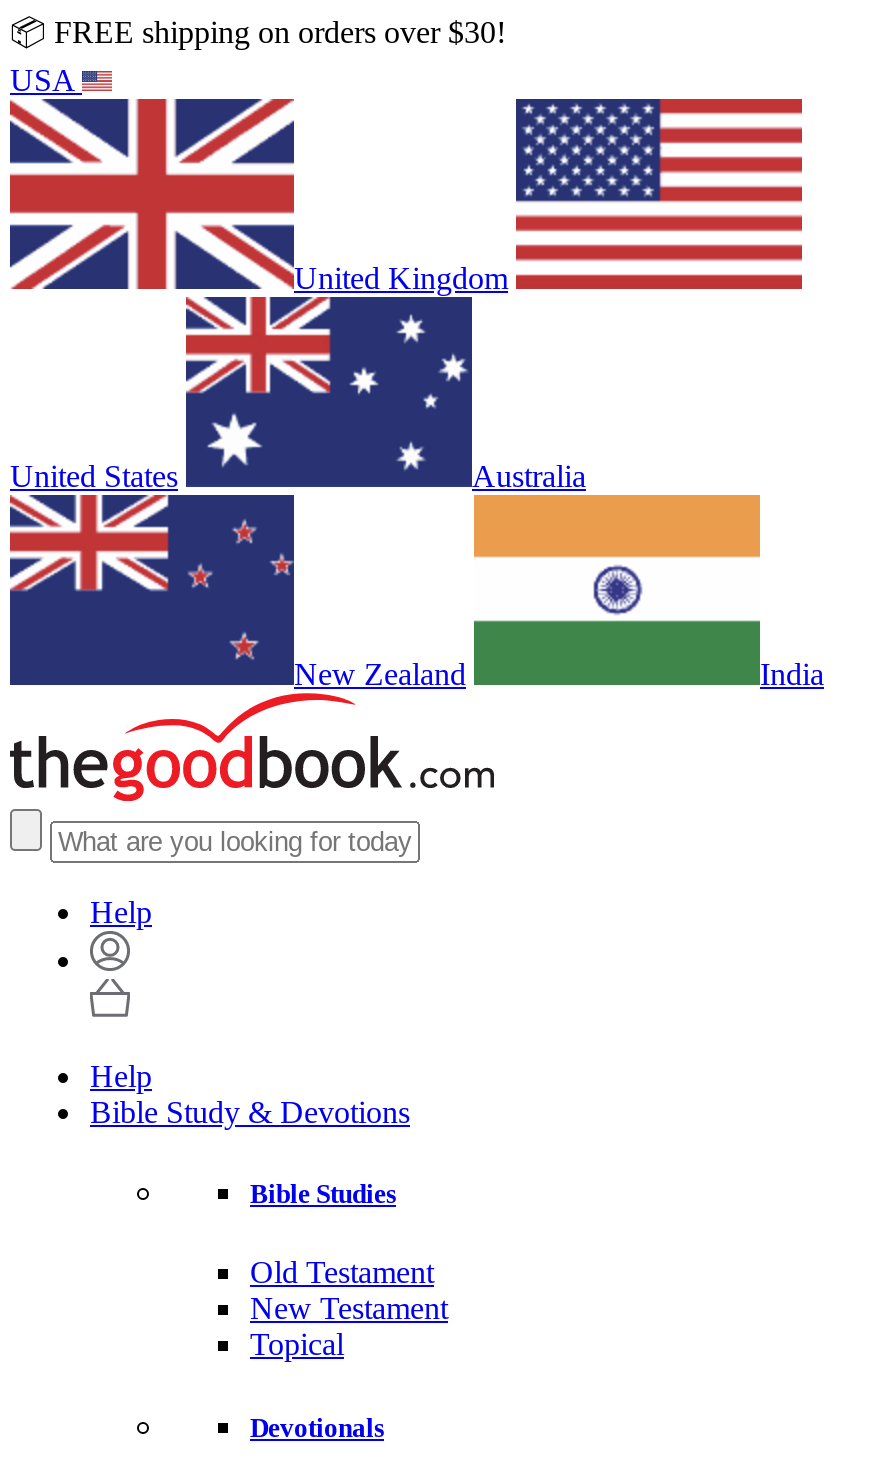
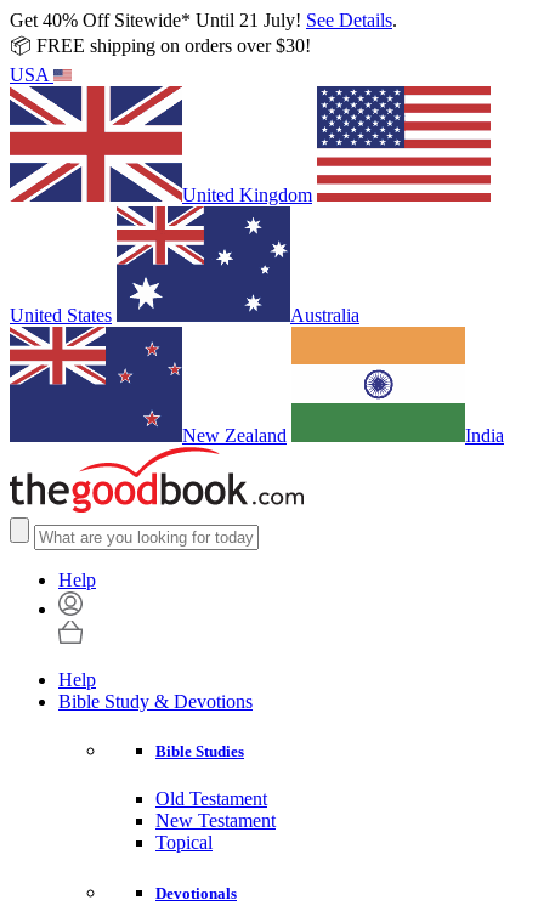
none -> [10,10,397,30] Get 40% Off Sitewide* Until 21 July! See Details.

